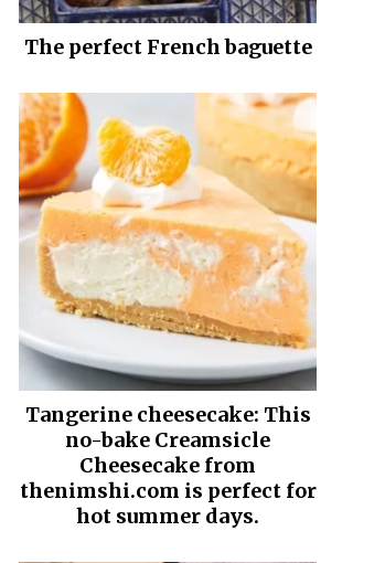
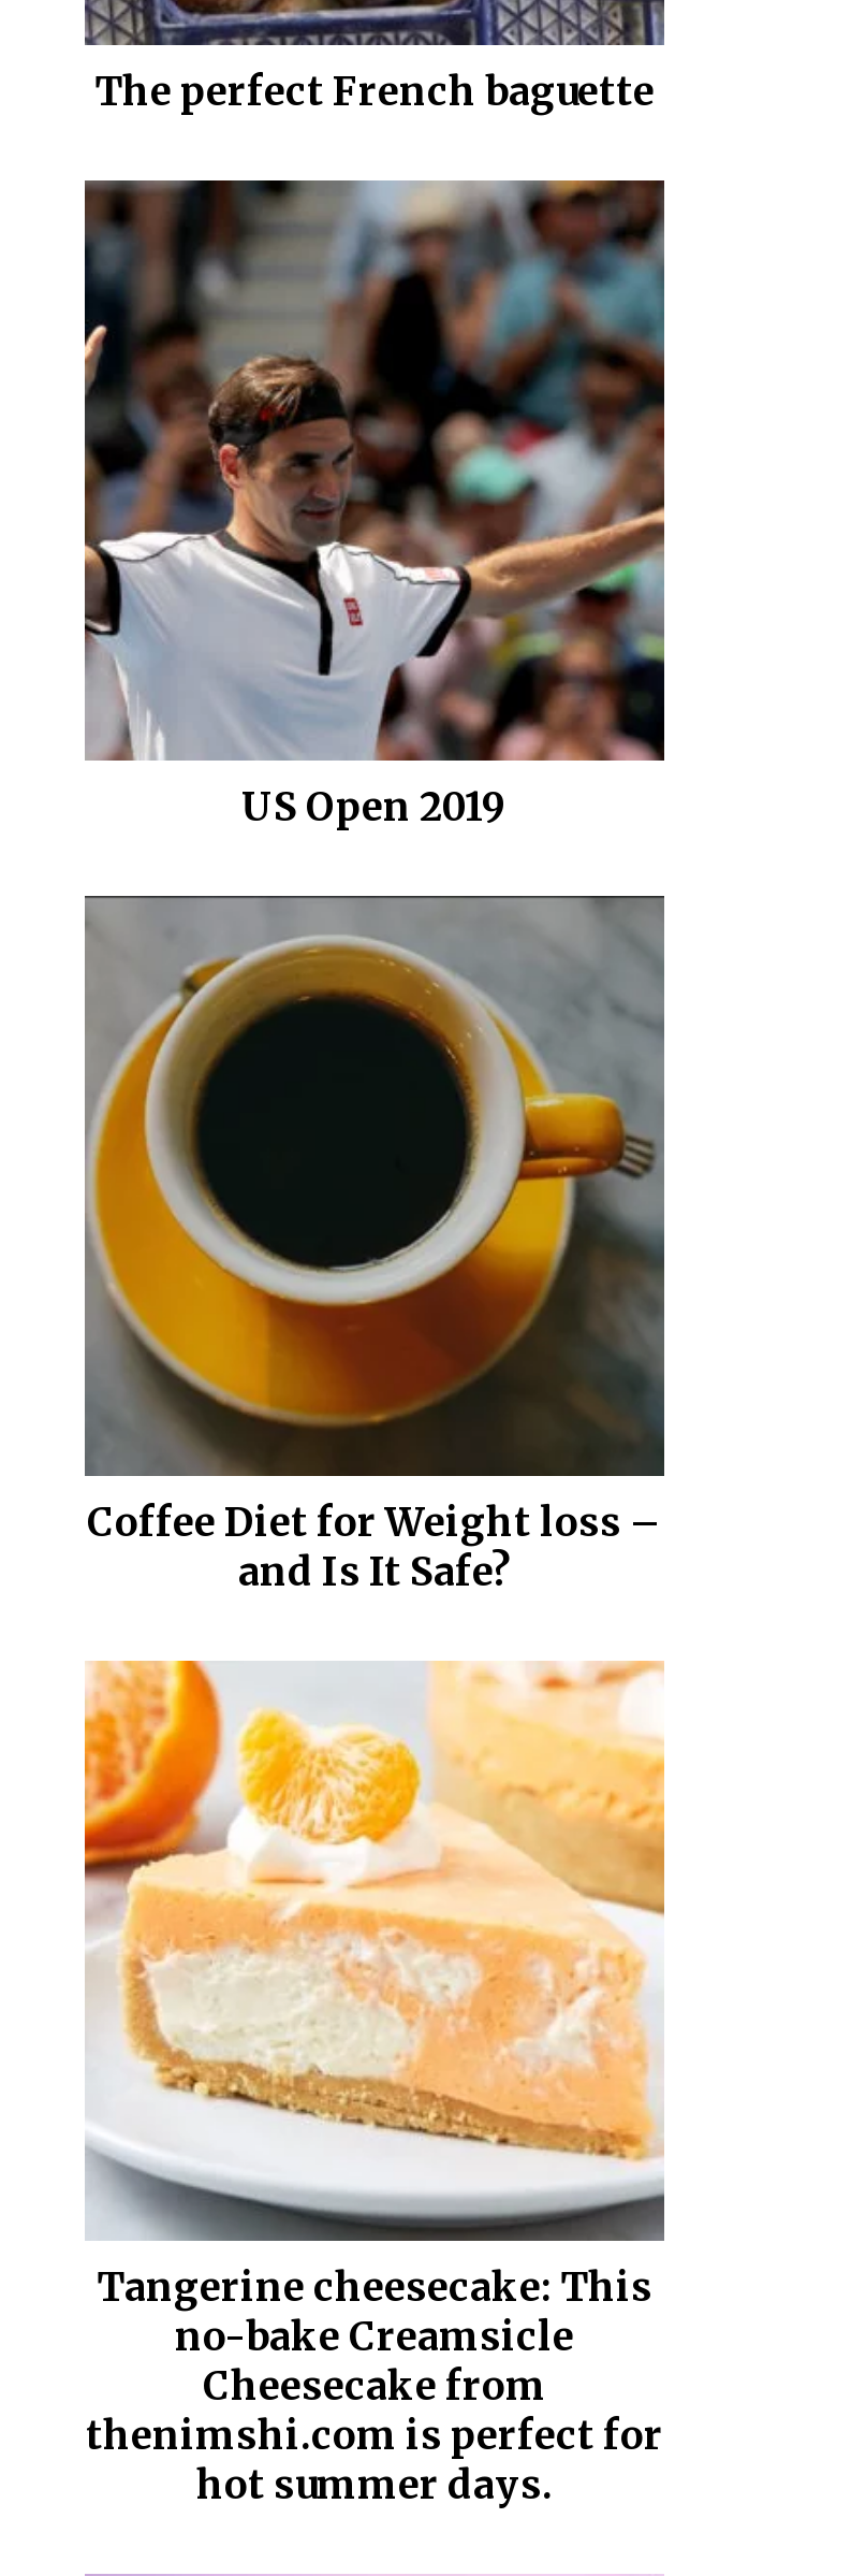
none -> [85,178,664,832] [image] | US Open 2019
none -> [85,894,664,1597] [image] | Coffee Diet for Weight loss – | and Is It Safe?

